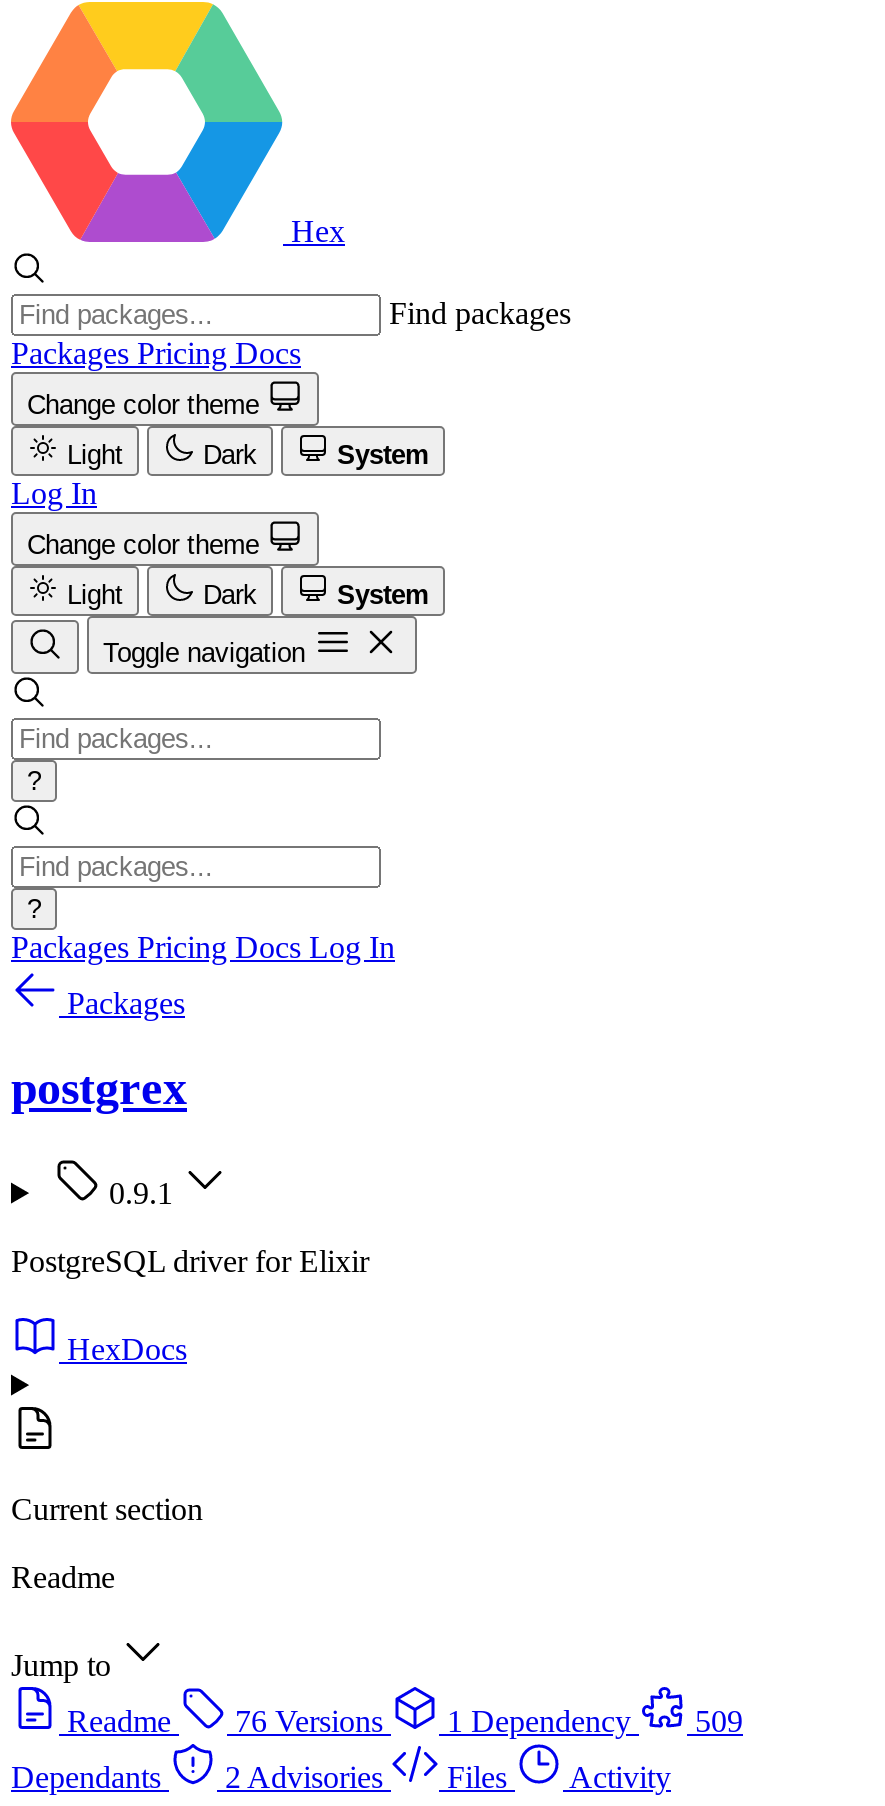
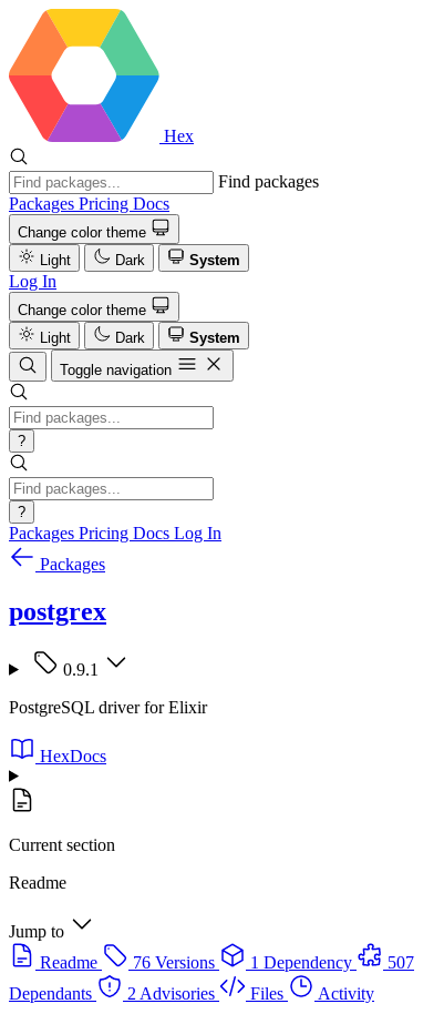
[67,1704,743,1738] Readme 76 Versions 1 Dependency 509 -> [40,953,414,972] Readme 76 Versions 1 Dependency 507

